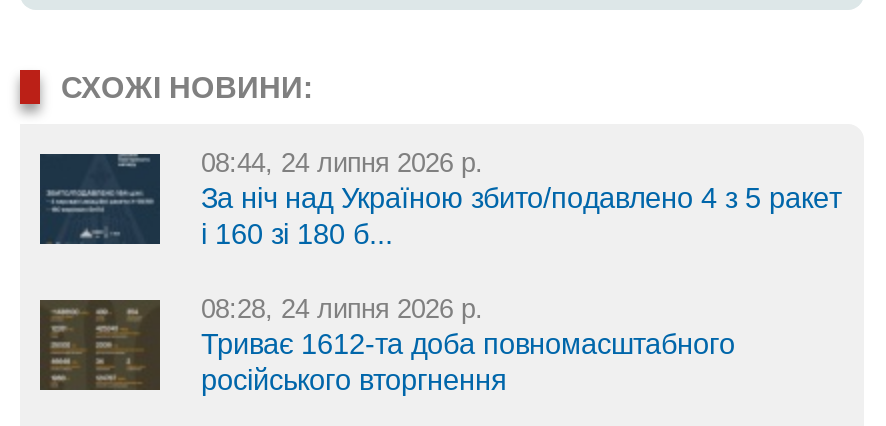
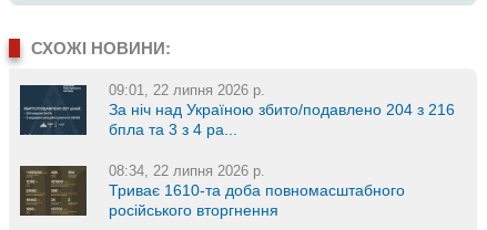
[201,148,841,250] 08:44, 24 липня 2026 р. | За ніч над Україною збито/подавлено 4 з 5 ракет | і 160 зі 180 б... -> [109,82,455,138] 09:01, 22 липня 2026 р. | За ніч над Україною збито/подавлено 204 з 216 | бпла та 3 з 4 ра...
[201,294,735,360] 08:28, 24 липня 2026 р. | Триває 1612-та доба повномасштабного -> [109,162,405,199] 08:34, 22 липня 2026 р. | Триває 1610-та доба повномасштабного

